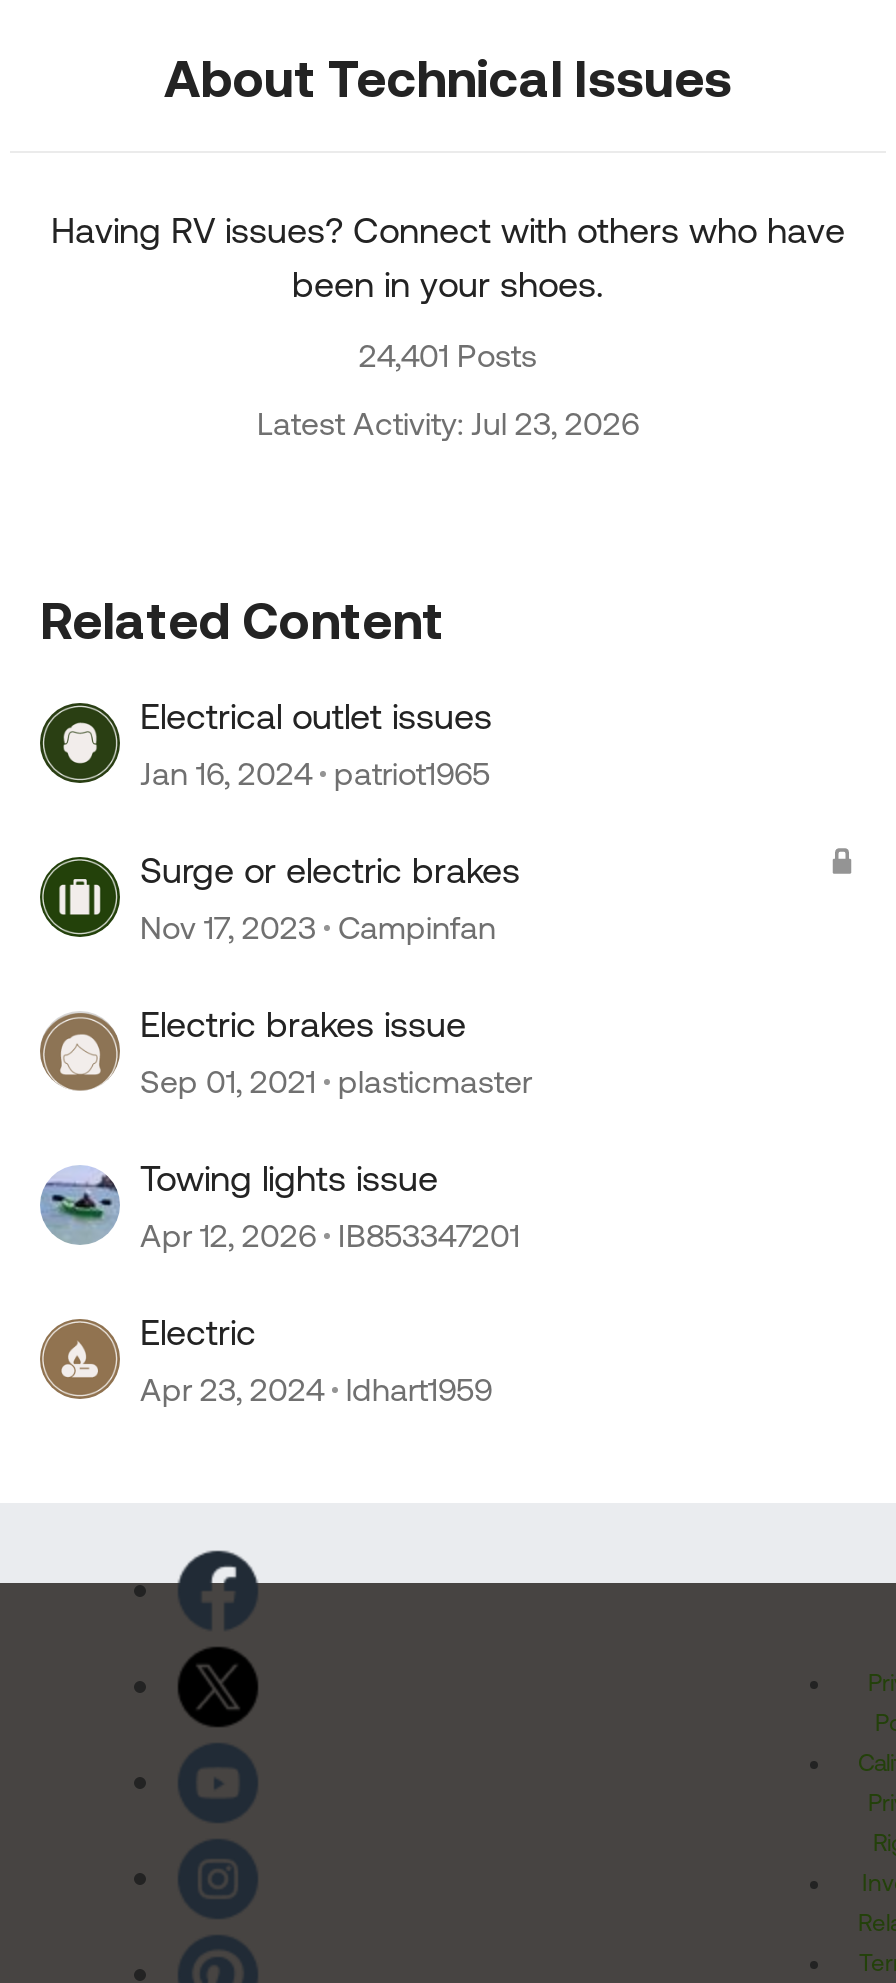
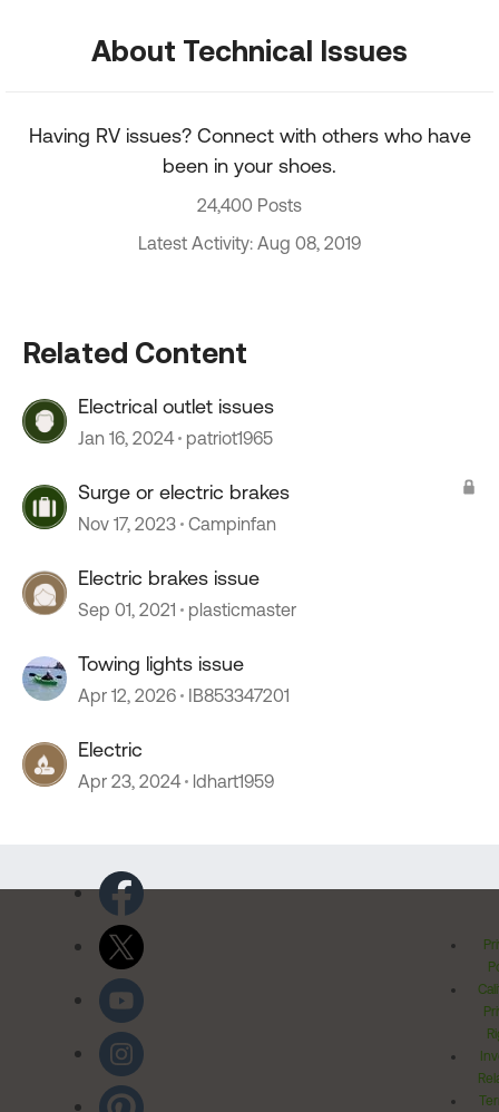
[359,337,537,373] 24,401 Posts -> [197,195,302,215] 24,400 Posts
[257,405,639,441] Latest Activity: Jul 23, 2026 -> [138,233,361,253] Latest Activity: Aug 08, 2019

